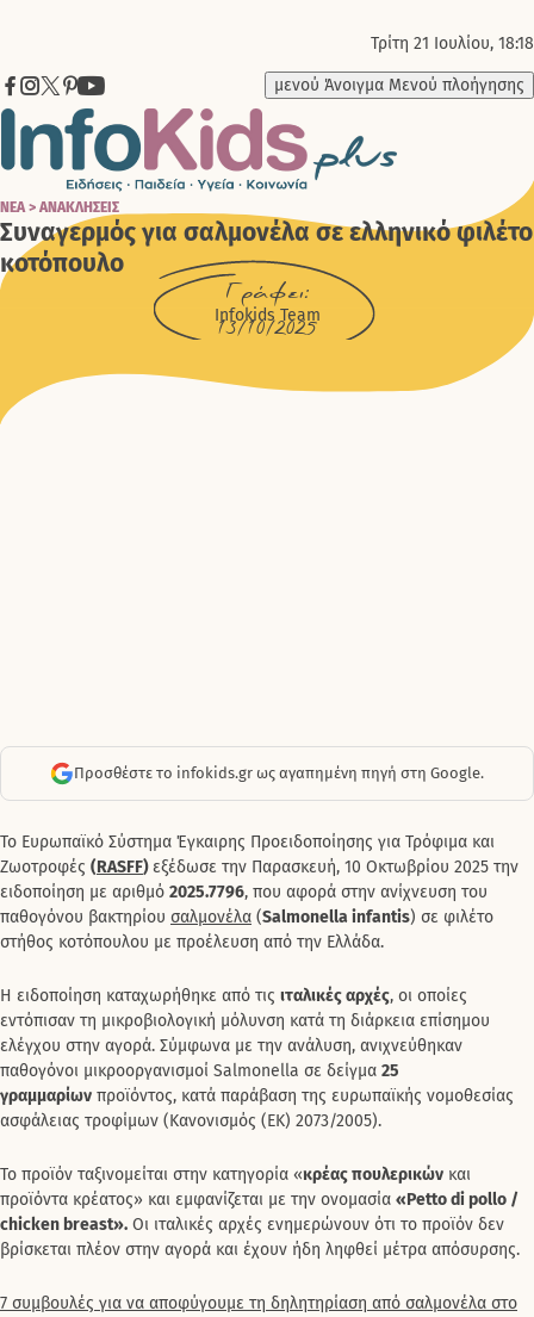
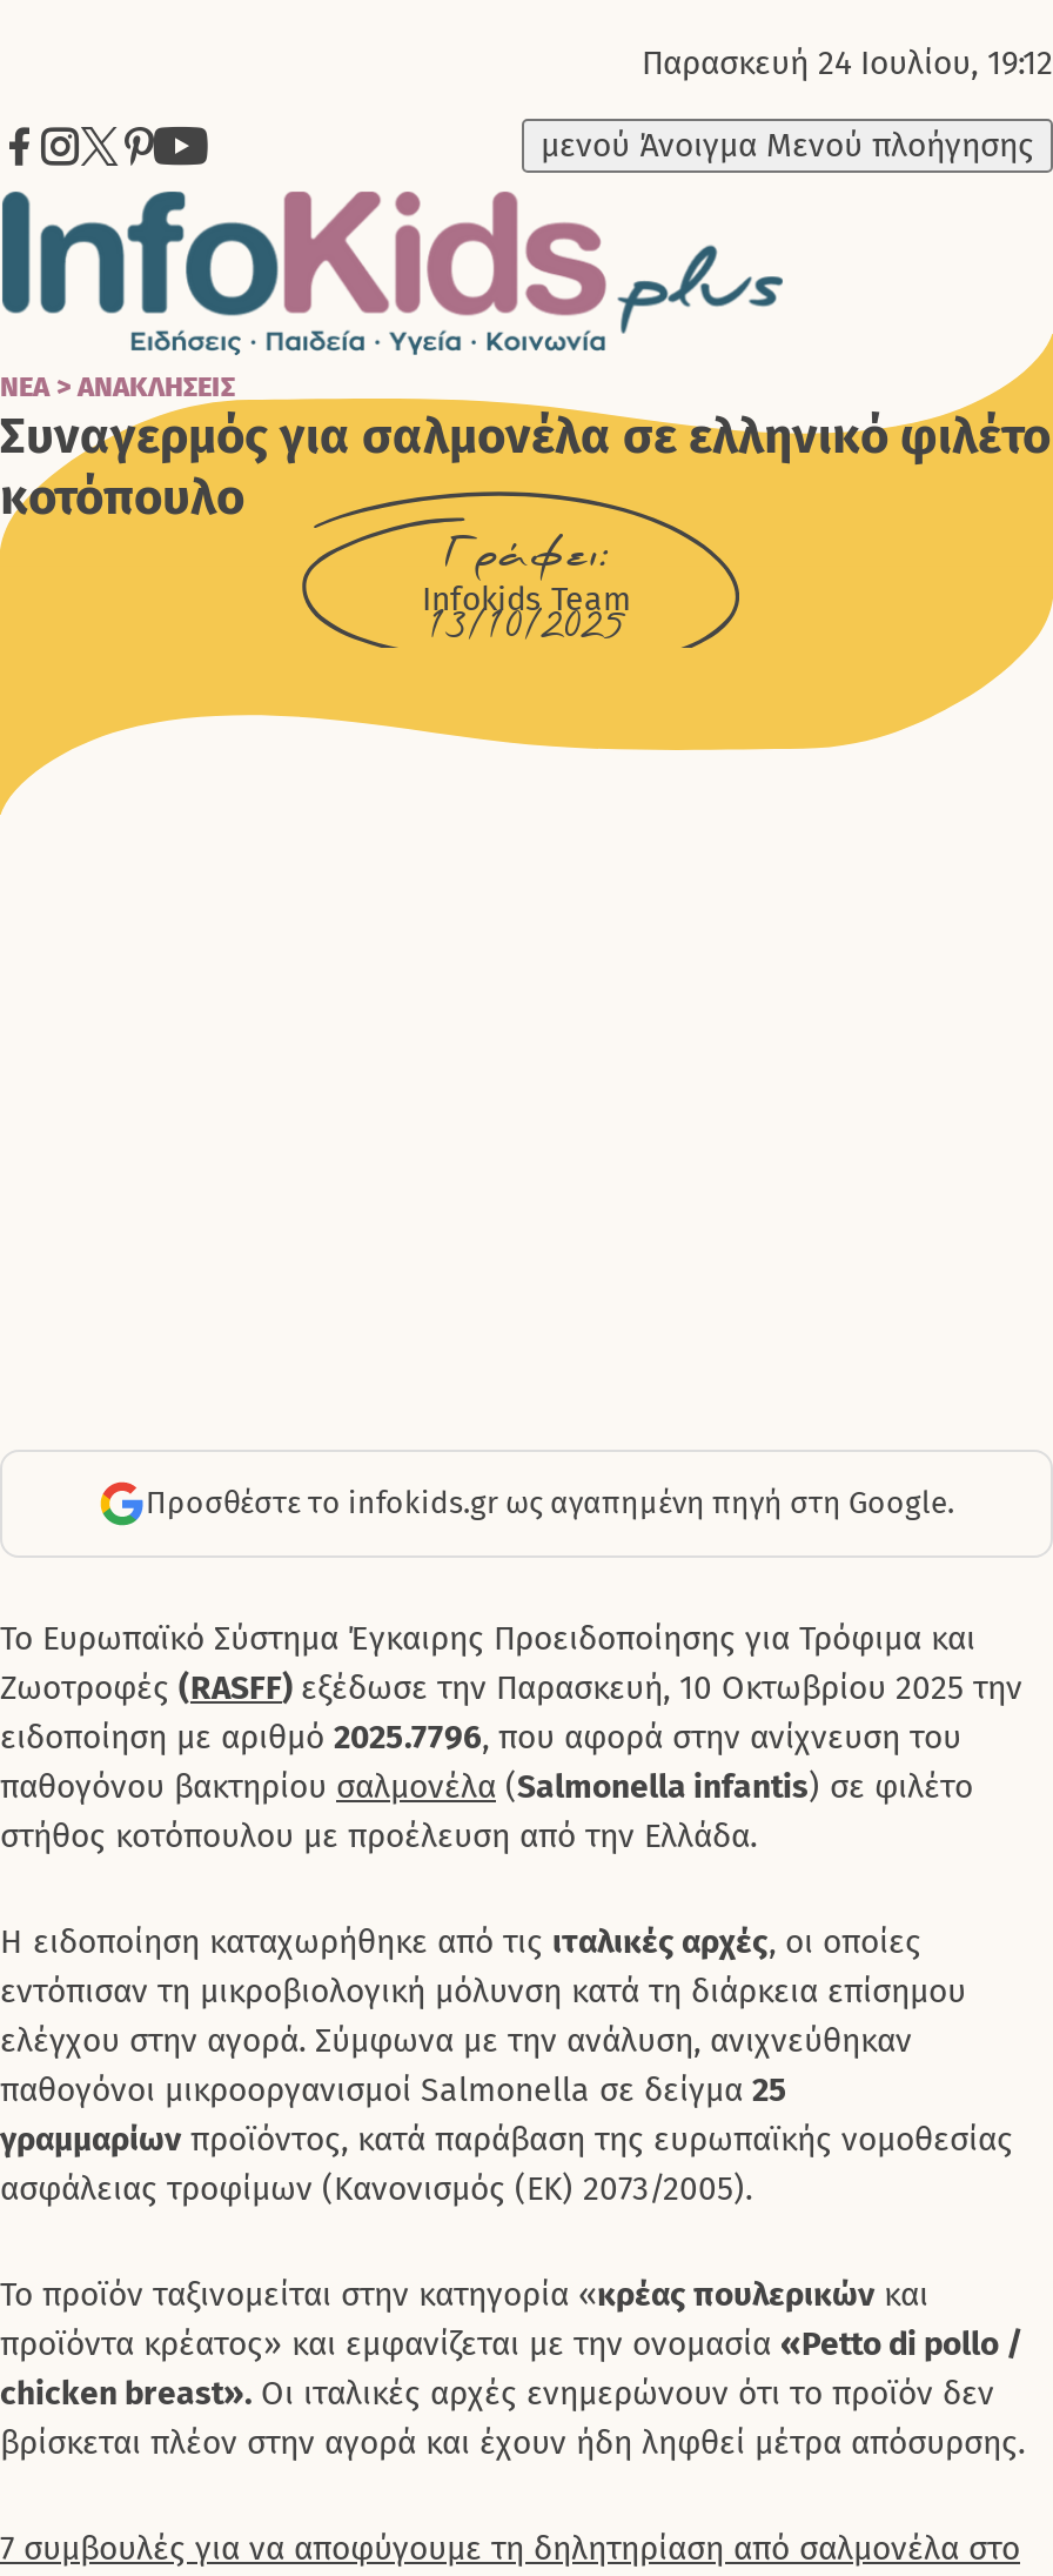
[371,33,534,54] Τρίτη 21 Ιουλίου, 18:18 -> [642,44,1053,83] Παρασκευή 24 Ιουλίου, 19:12

